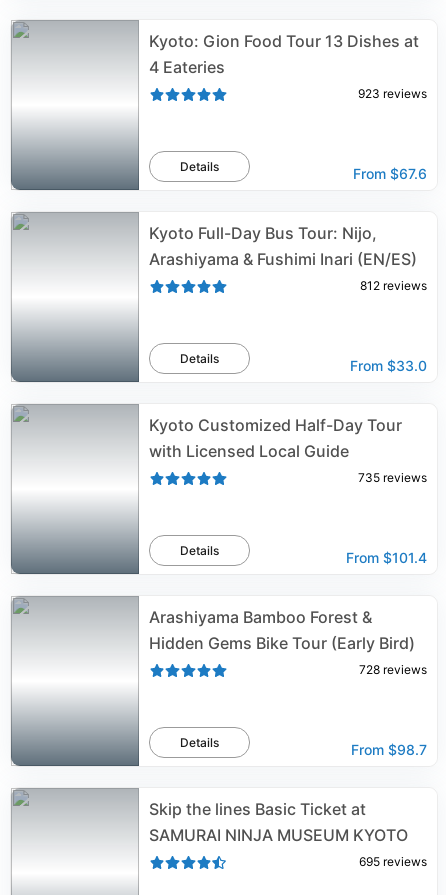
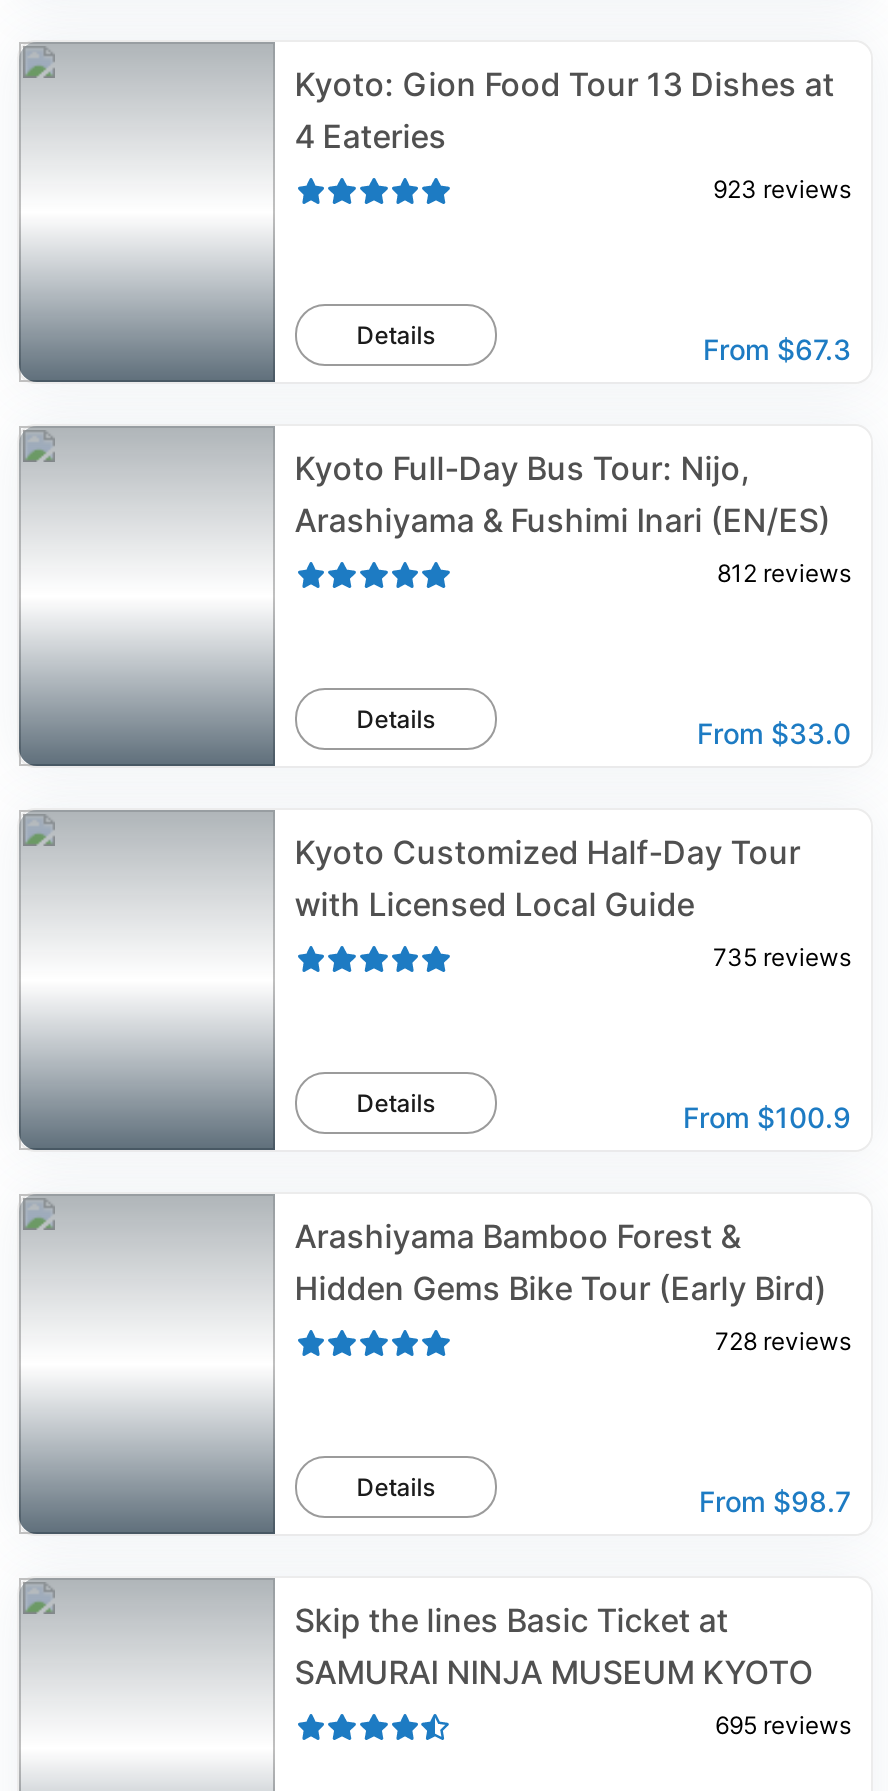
[353,165,427,182] From $67.6 -> [703,332,851,366] From $67.3
[346,549,427,566] From $101.4 -> [683,1100,851,1134] From $100.9

